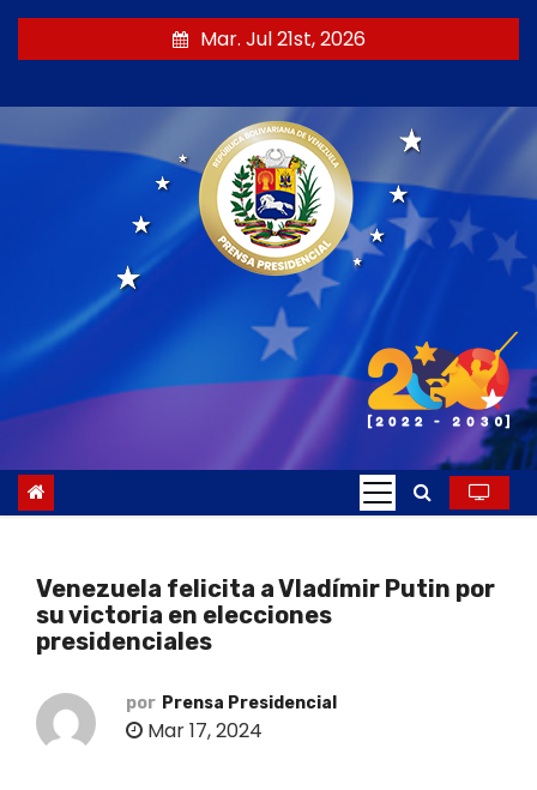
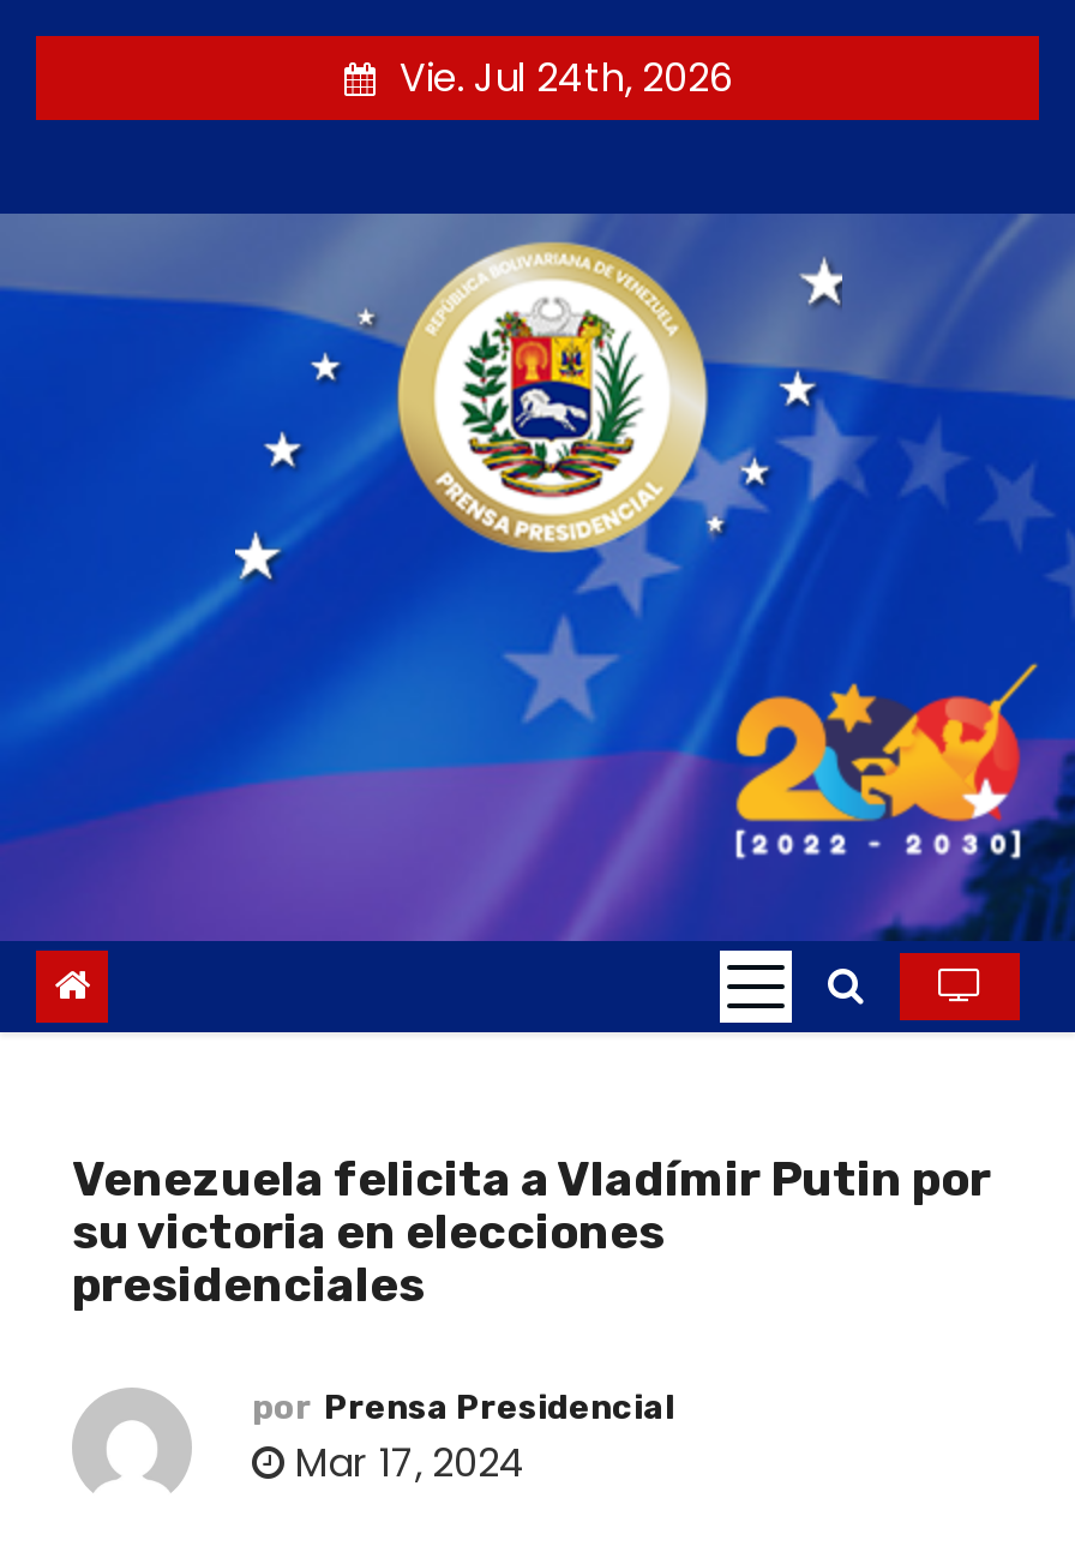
[200,25,366,53] Mar. Jul 21st, 2026 -> [400,50,733,106] Vie. Jul 24th, 2026

